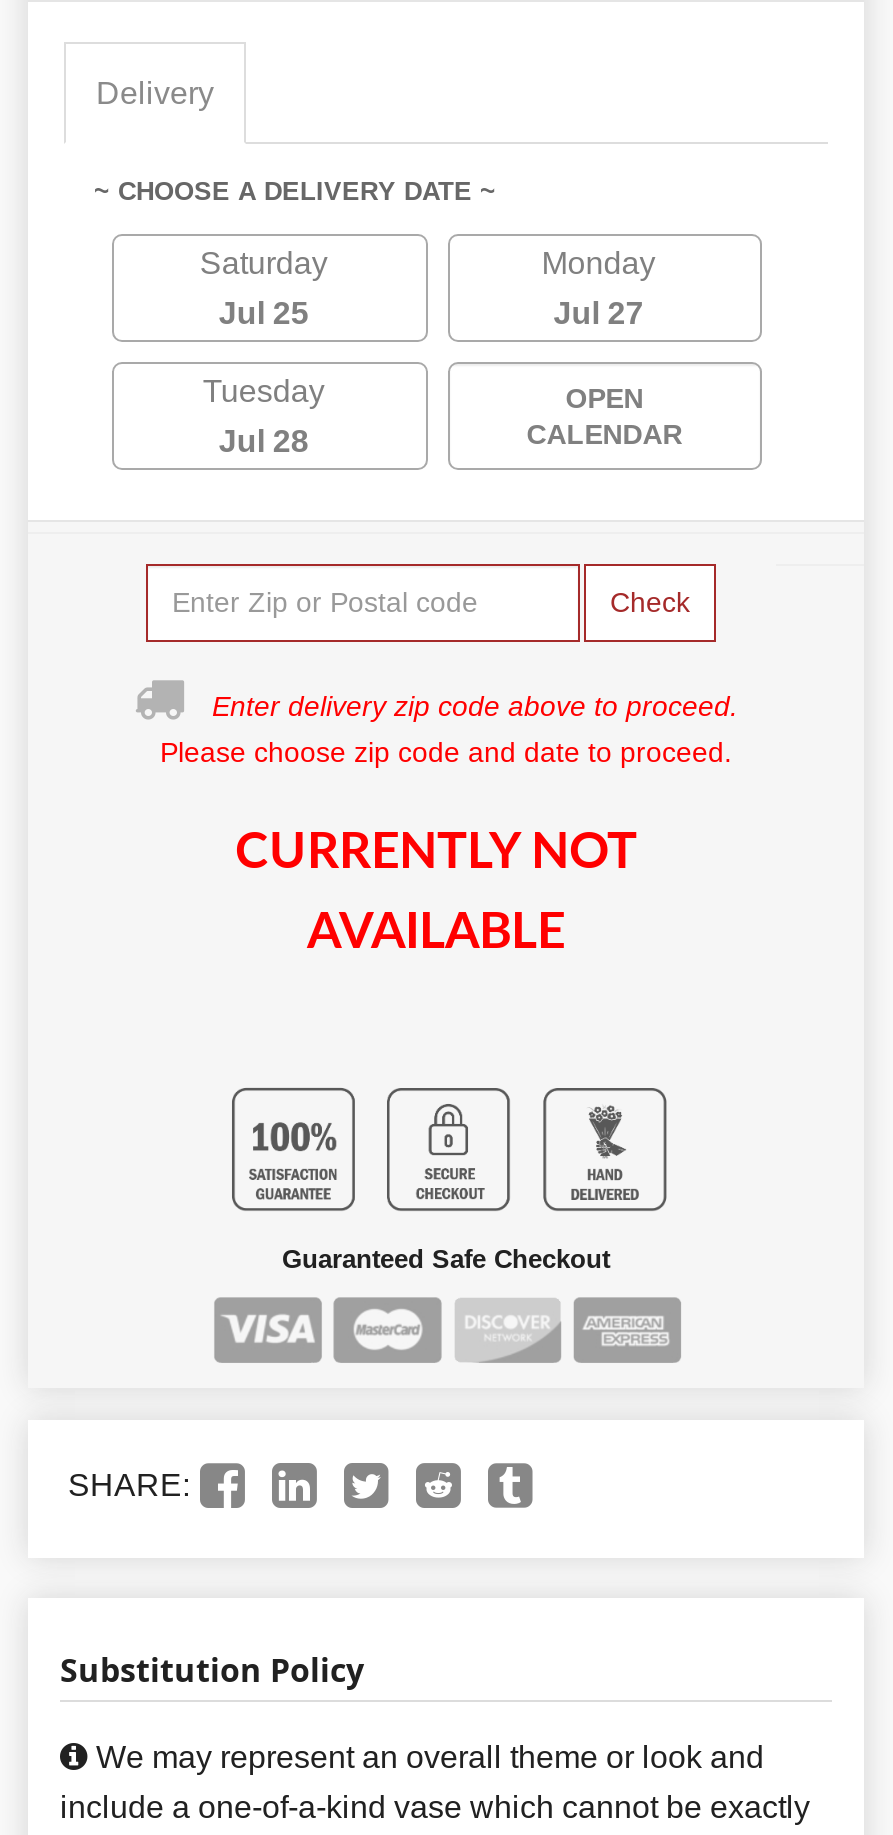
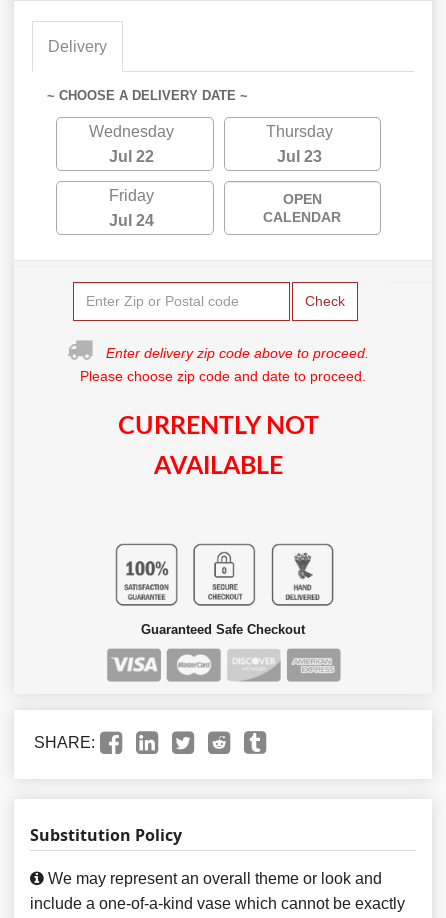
[200,245,328,279] Saturday -> [89,123,174,140] Wednesday
[542,245,656,279] Monday -> [266,123,333,140] Thursday
[219,295,309,329] Jul 25 -> [109,148,154,165] Jul 22
[554,295,644,329] Jul 27 -> [277,148,322,165] Jul 23
[203,373,325,407] Tuesday -> [109,187,154,204] Friday
[219,423,309,457] Jul 28 -> [109,212,154,229] Jul 24

